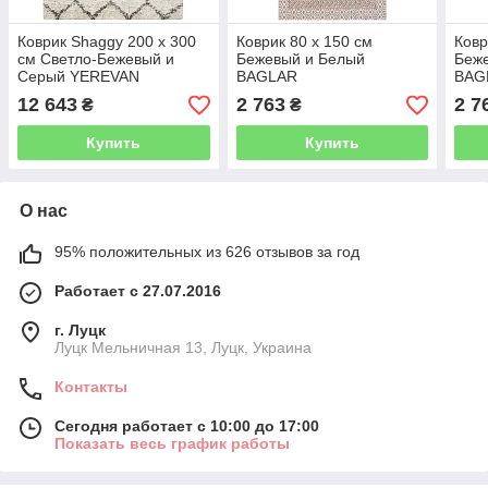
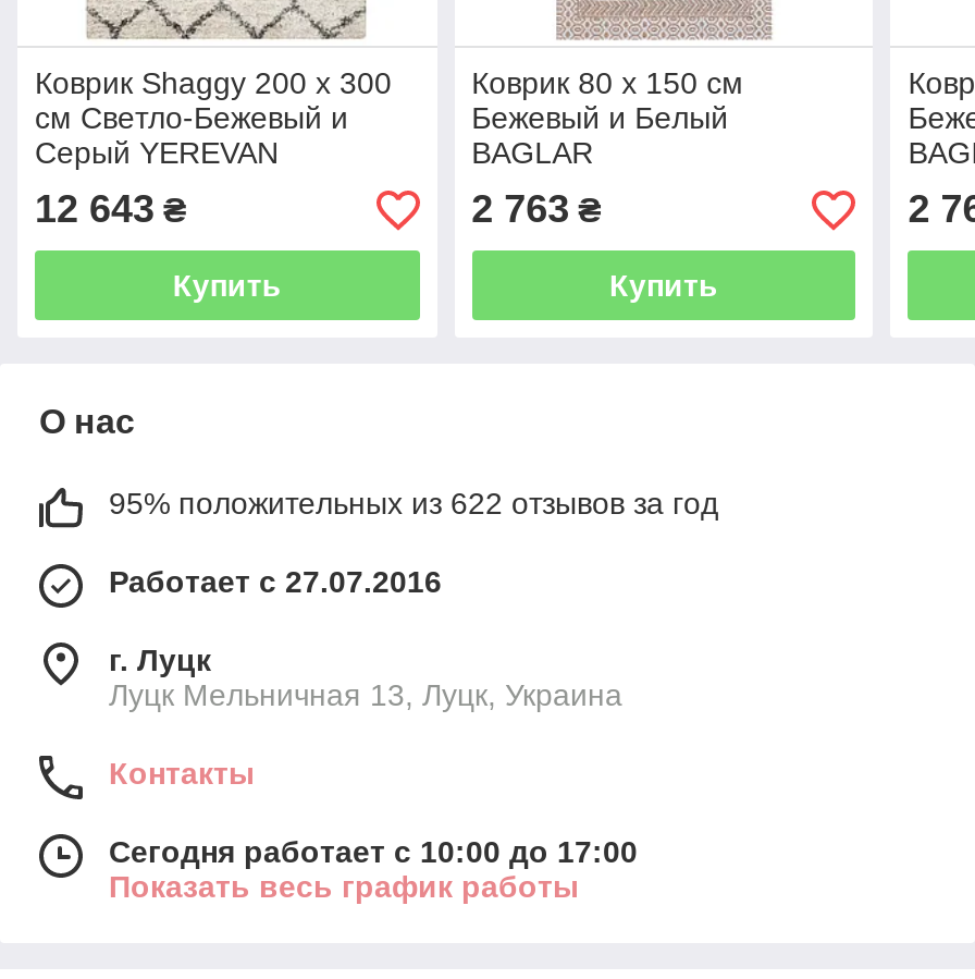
[54,243,359,261] 95% положительных из 626 отзывов за год -> [109,486,718,521] 95% положительных из 622 отзывов за год

